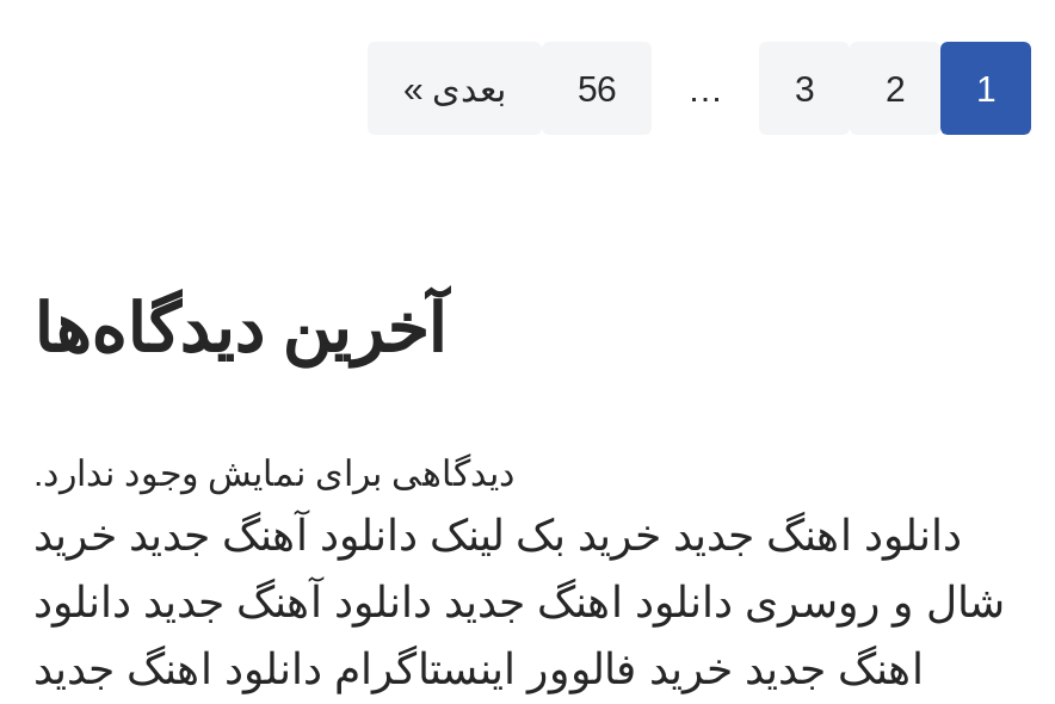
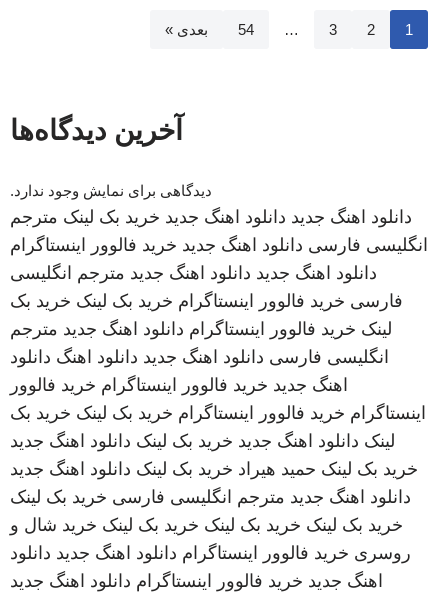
[578,68,616,109] 56 -> [238,21,254,38] 54
[33,512,1005,627] دانلود اهنگ جدید خرید بک لینک دانلود آهنگ جدید خرید | شال و روسری دانلود اهنگ جدید دانلود آهنگ جدید دانلود -> [10,207,428,563] دانلود اهنگ جدید دانلود اهنگ جدید خرید بک لینک مترجم | انگلیسی فارسی دانلود اهنگ جدید خرید فالوور اینستاگرام | دانلود اهنگ جدید دانلود اهنگ جدید مترجم انگلیسی | فارسی خرید فالوور اینستاگرام خرید بک لینک خرید بک | لینک خرید فالوور اینستاگرام دانلود اهنگ جدید مترجم | انگلیسی فارسی دانلود اهنگ جدید دانلود اهنگ دانلود | اهنگ جدید خرید فالوور اینستاگرام خرید فالوور | اینستاگرام خرید فالوور اینستاگرام خرید بک لینک خرید بک | لینک دانلود اهنگ جدید خرید بک لینک دانلود اهنگ جدید | خرید بک لینک حمید هیراد خرید بک لینک دانلود اهنگ جدید | دانلود اهنگ جدید مترجم انگلیسی فارسی خرید بک لینک | خرید بک لینک خرید بک لینک خرید بک لینک خرید شال و | روسری خرید فالوور اینستاگرام دانلود اهنگ جدید دانلود

